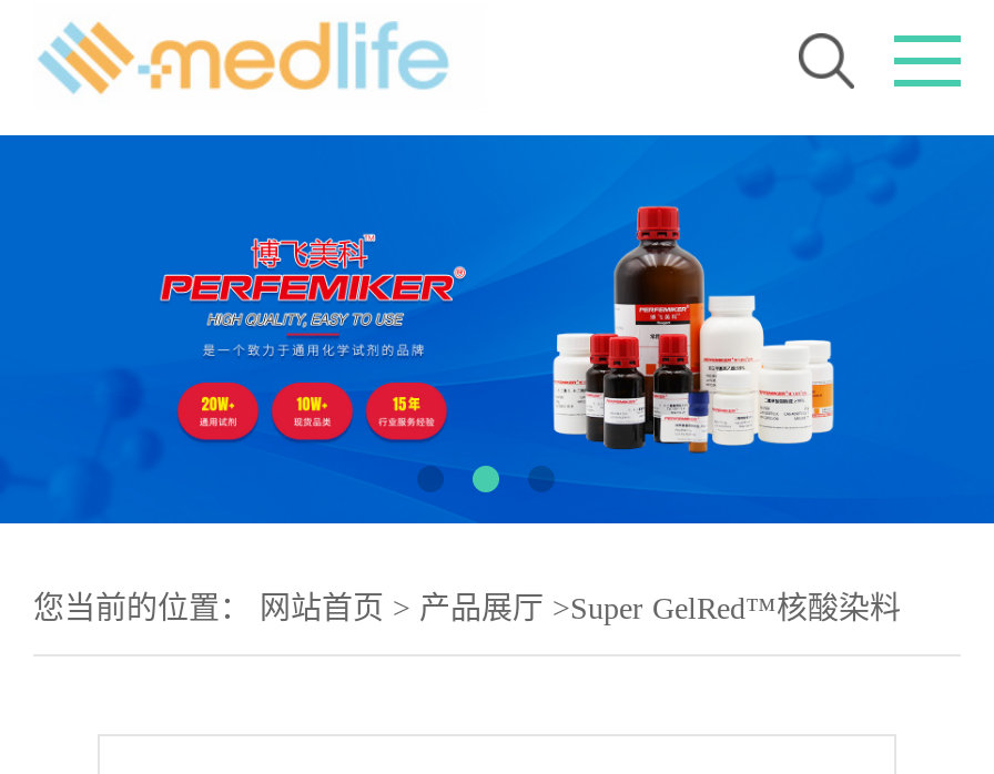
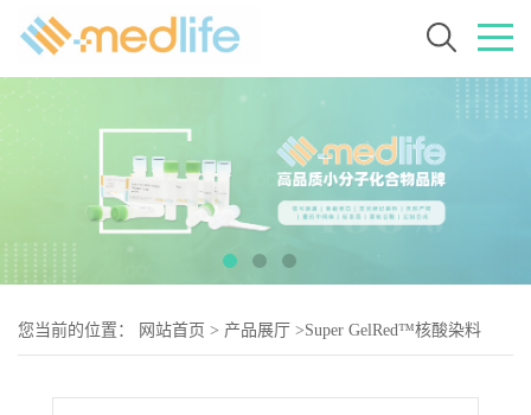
[7,133,987,526] [image] -> [4,76,527,286] [image]

